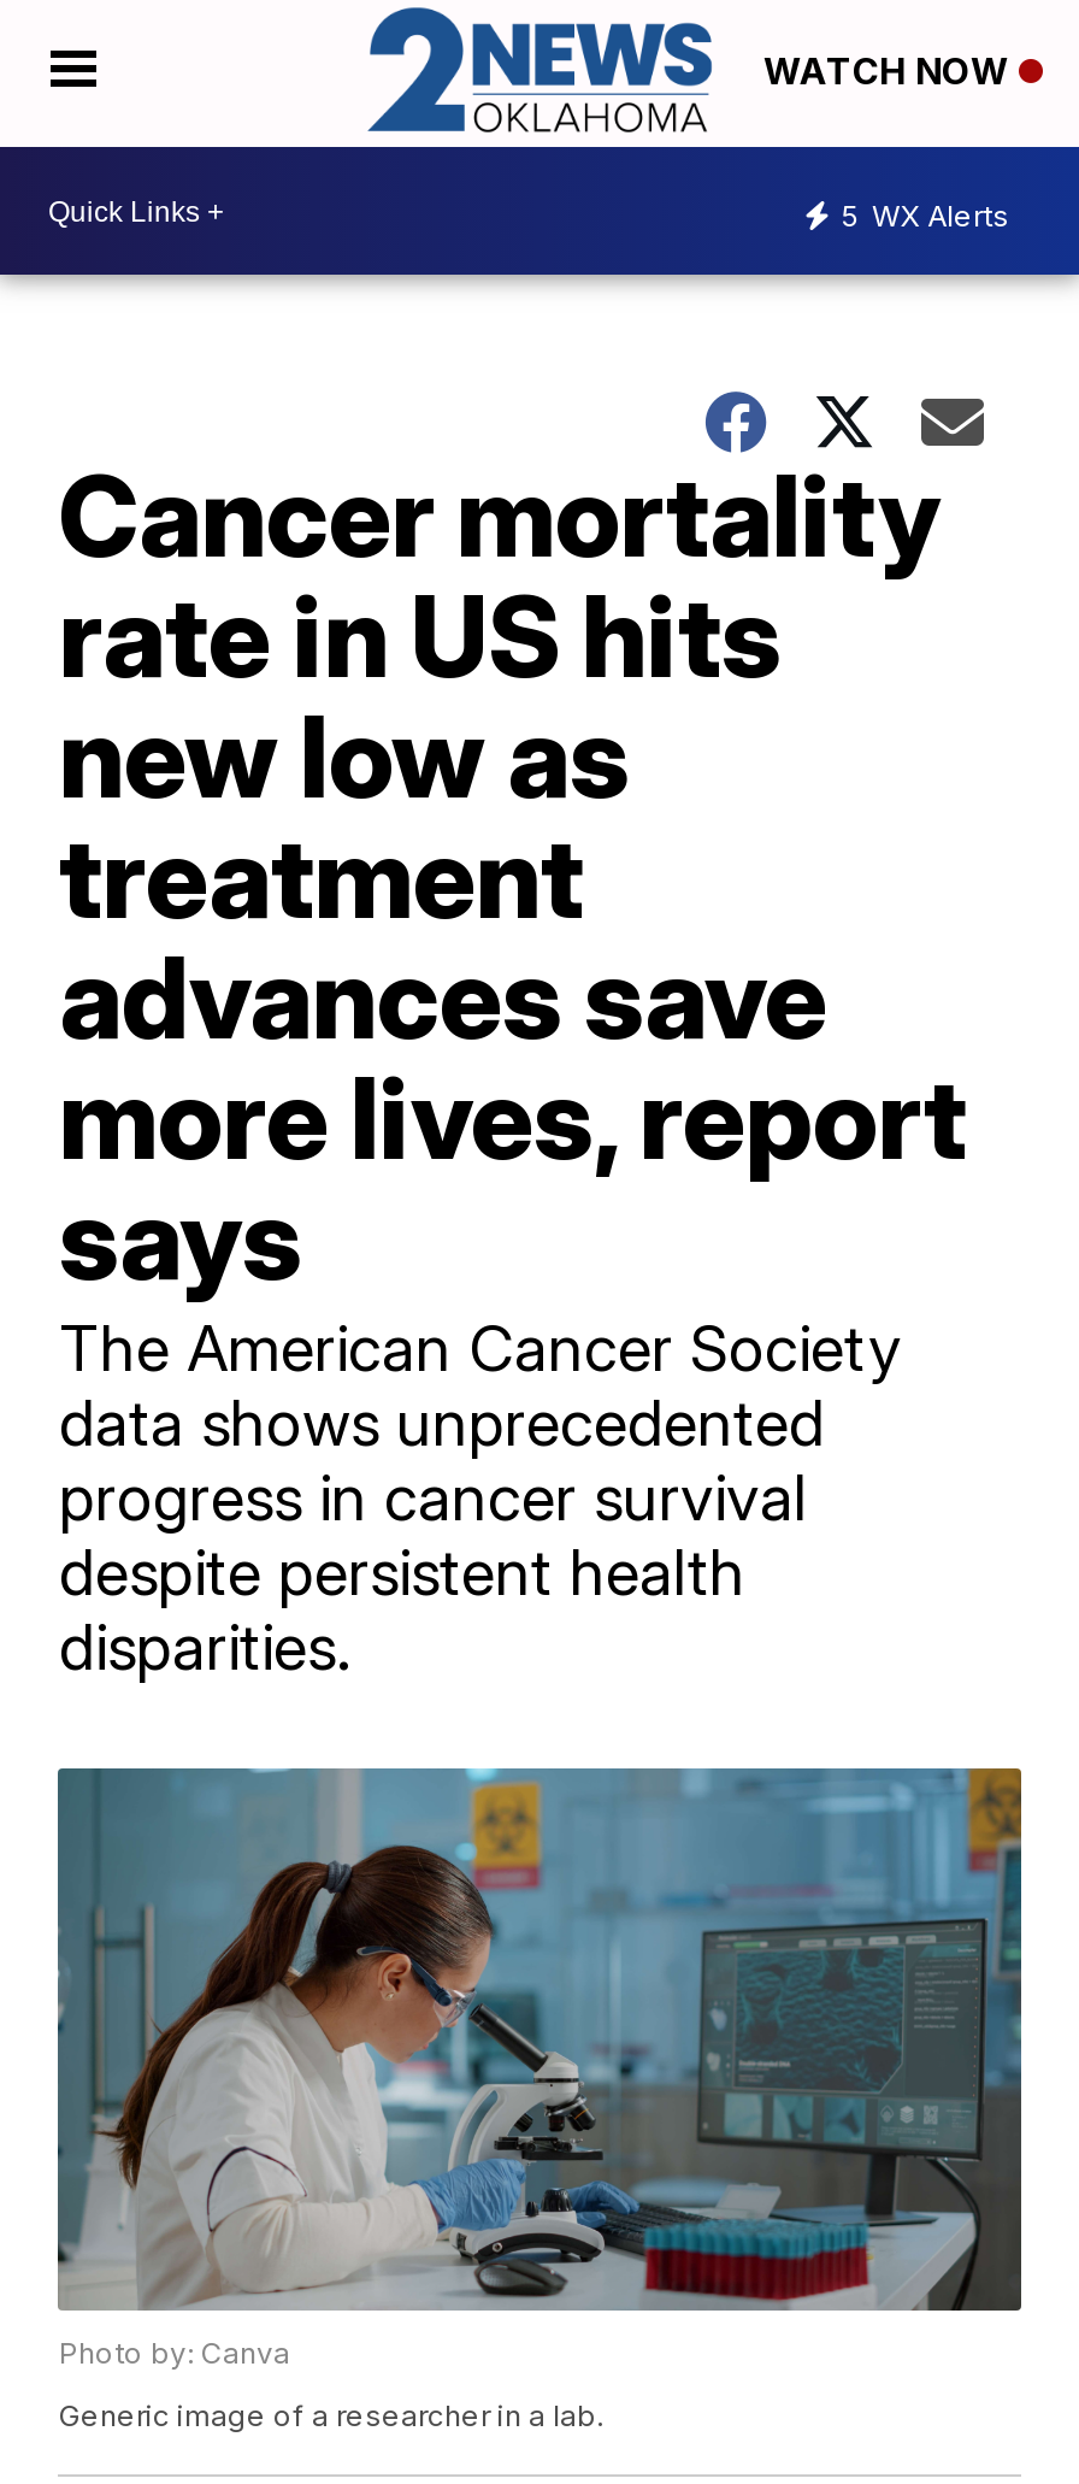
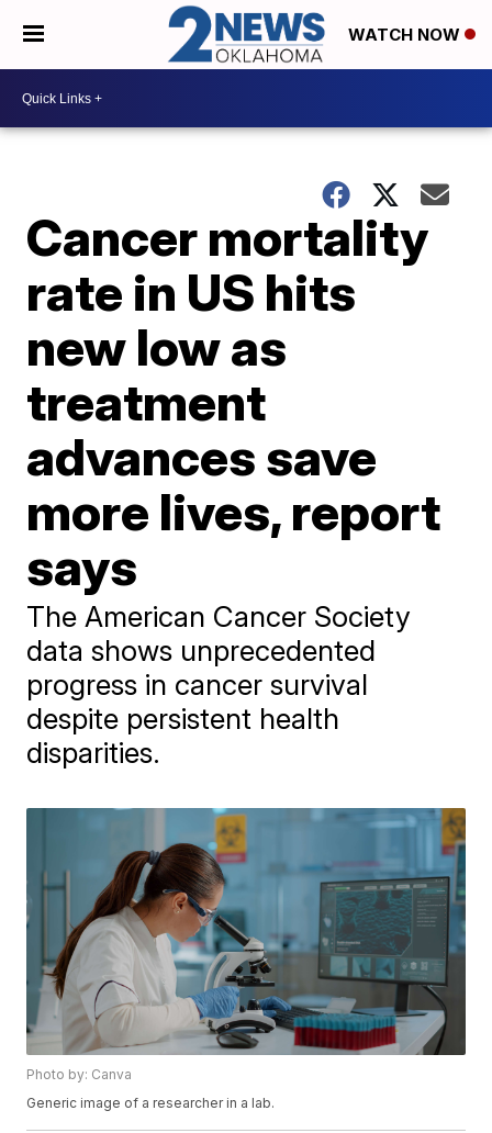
[841,197,1009,233] 5 WX Alerts -> none

